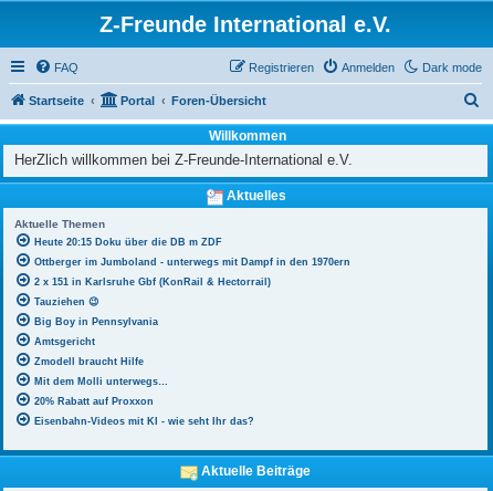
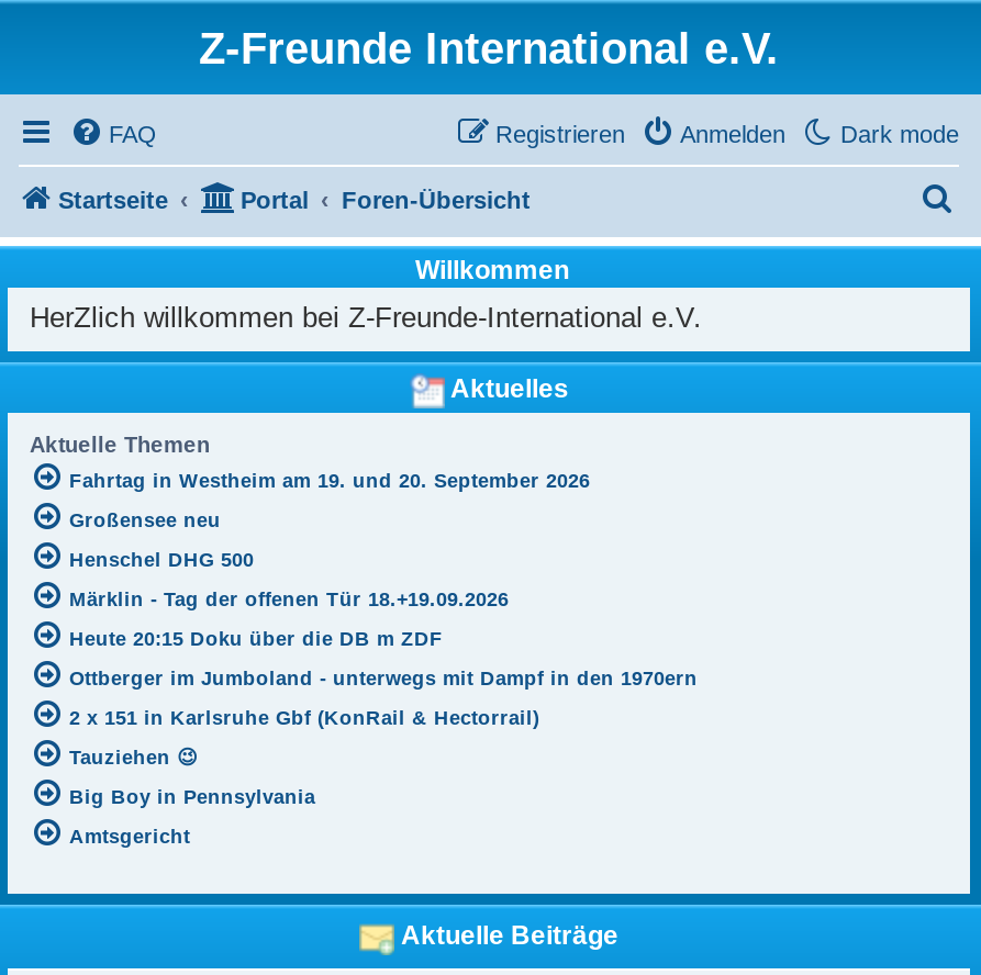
none -> [69,470,590,610] Fahrtag in Westheim am 19. und 20. September 2026 | Großensee neu | Henschel DHG 500 | Märklin - Tag der offenen Tür 18.+19.09.2026
moved [34,237,350,347] -> [69,628,698,848]: Heute 20:15 Doku über die DB m ZDF | Ottberger im Jumboland - unterwegs mit Dampf in den 1970ern | 2 x 151 in Karlsruhe Gbf (KonRail & Hectorrail) | Big Boy in Pennsylvania | Amtsgericht
[34,356,254,427] Zmodell braucht Hilfe | Mit dem Molli unterwegs… | 20% Rabatt auf Proxxon | Eisenbahn-Videos mit KI - wie seht Ihr das? -> none

